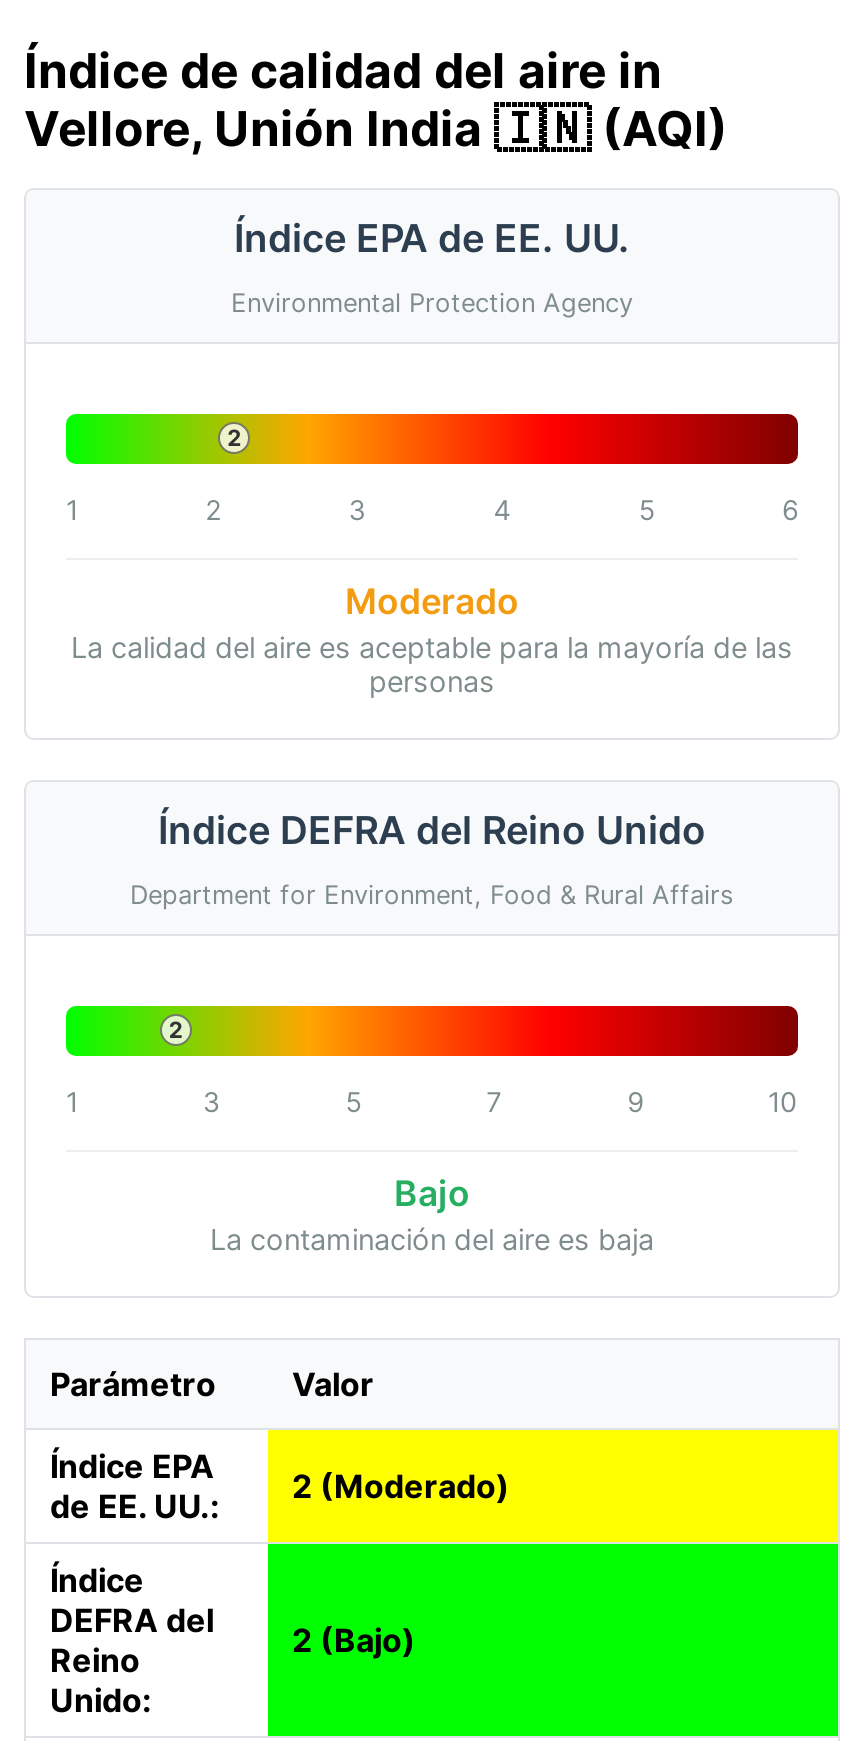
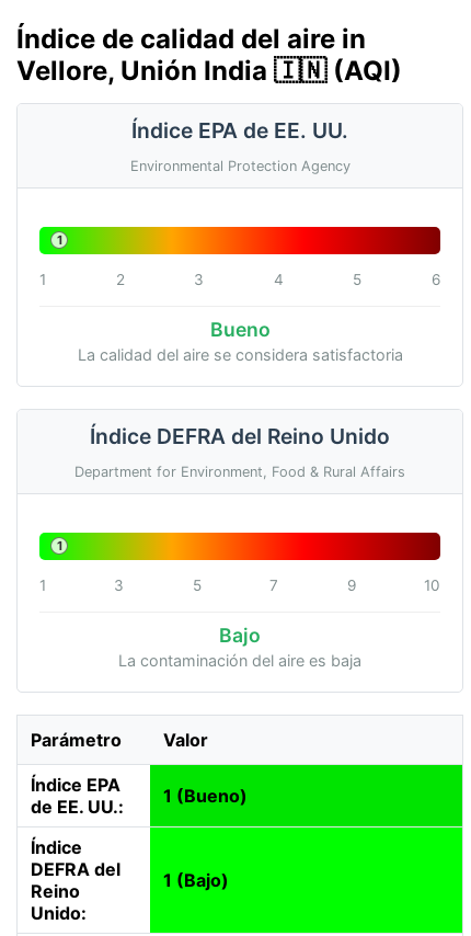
[227,425,241,453] 2 -> [57,233,62,248] 1
[71,580,793,698] Moderado | La calidad del aire es aceptable para la mayoría de las | personas -> [77,318,403,364] Bueno | La calidad del aire se considera satisfactoria
[169,1016,183,1044] 2 -> [57,538,62,554] 1
[50,1445,510,1525] Índice EPA de EE. UU.: 2 (Moderado) -> [31,773,248,817] Índice EPA de EE. UU.: 1 (Bueno)
[50,1599,416,1659] DEFRA del 2 (Bajo) -> [31,858,229,891] DEFRA del 1 (Bajo)

